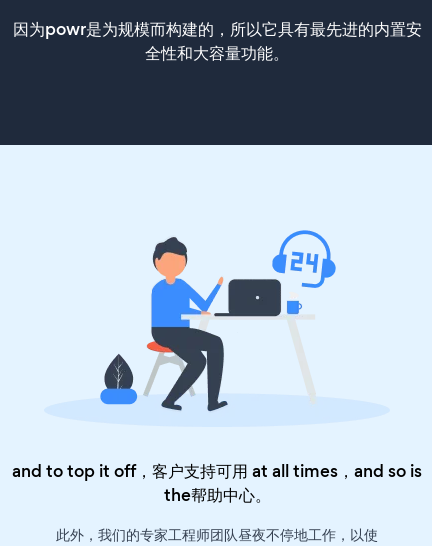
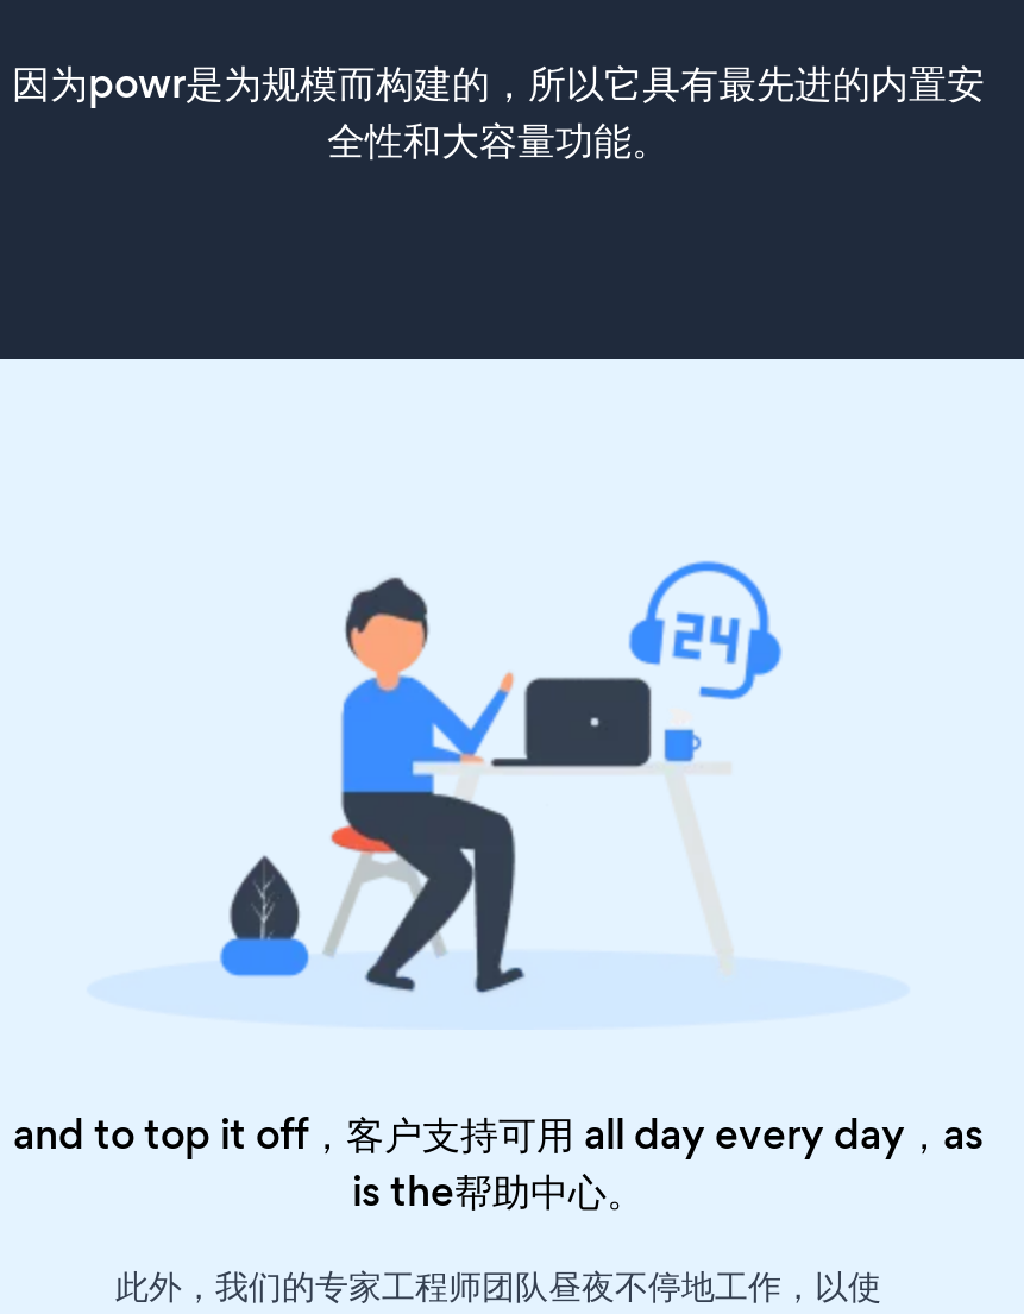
[12,459,422,507] and to top it off，客户支持可用 at all times，and so is | the帮助中心。 -> [13,1106,984,1220] and to top it off，客户支持可用 all day every day，as | is the帮助中心。

